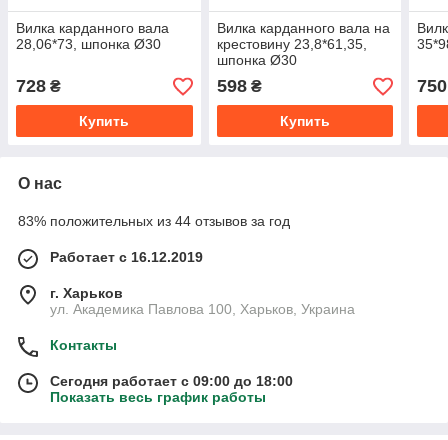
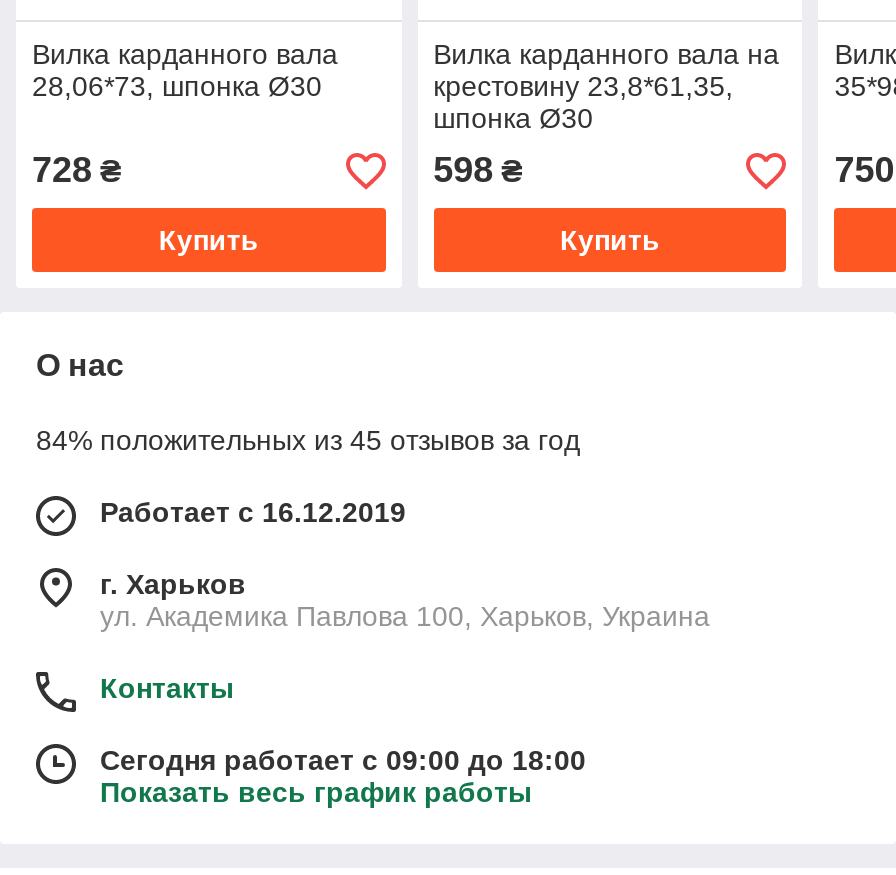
[18,213,290,229] 83% положительных из 44 отзывов за год -> [36,425,580,457] 84% положительных из 45 отзывов за год

